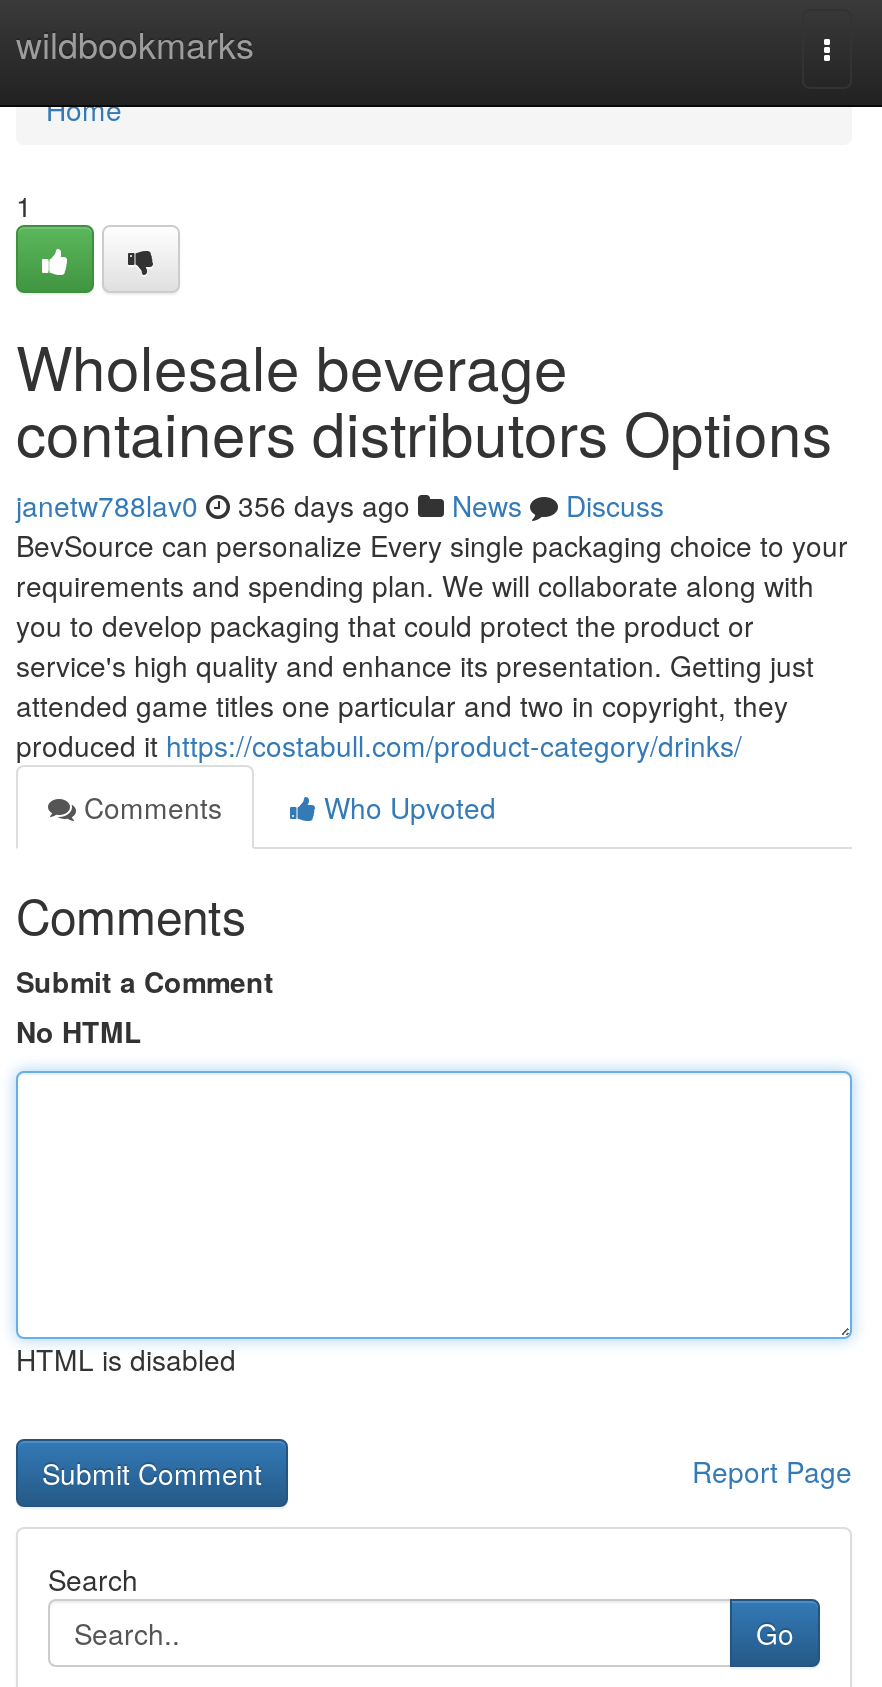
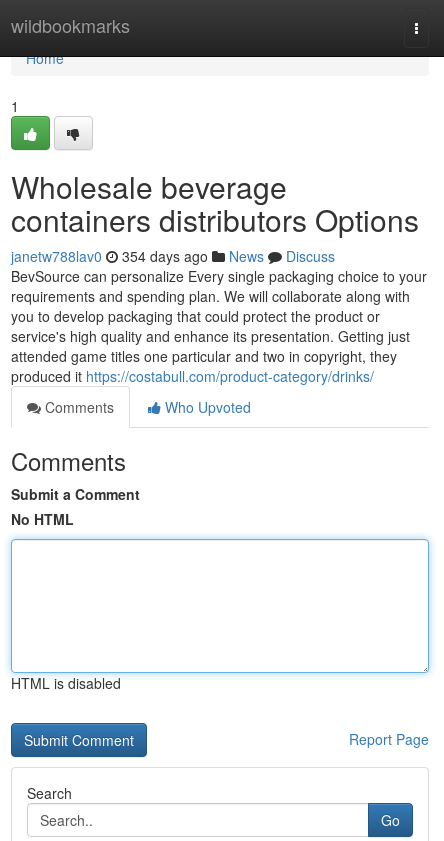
[16,485,664,525] janetw788lav0 356 days ago News Discuss -> [11,246,335,266] janetw788lav0 354 days ago News Discuss

